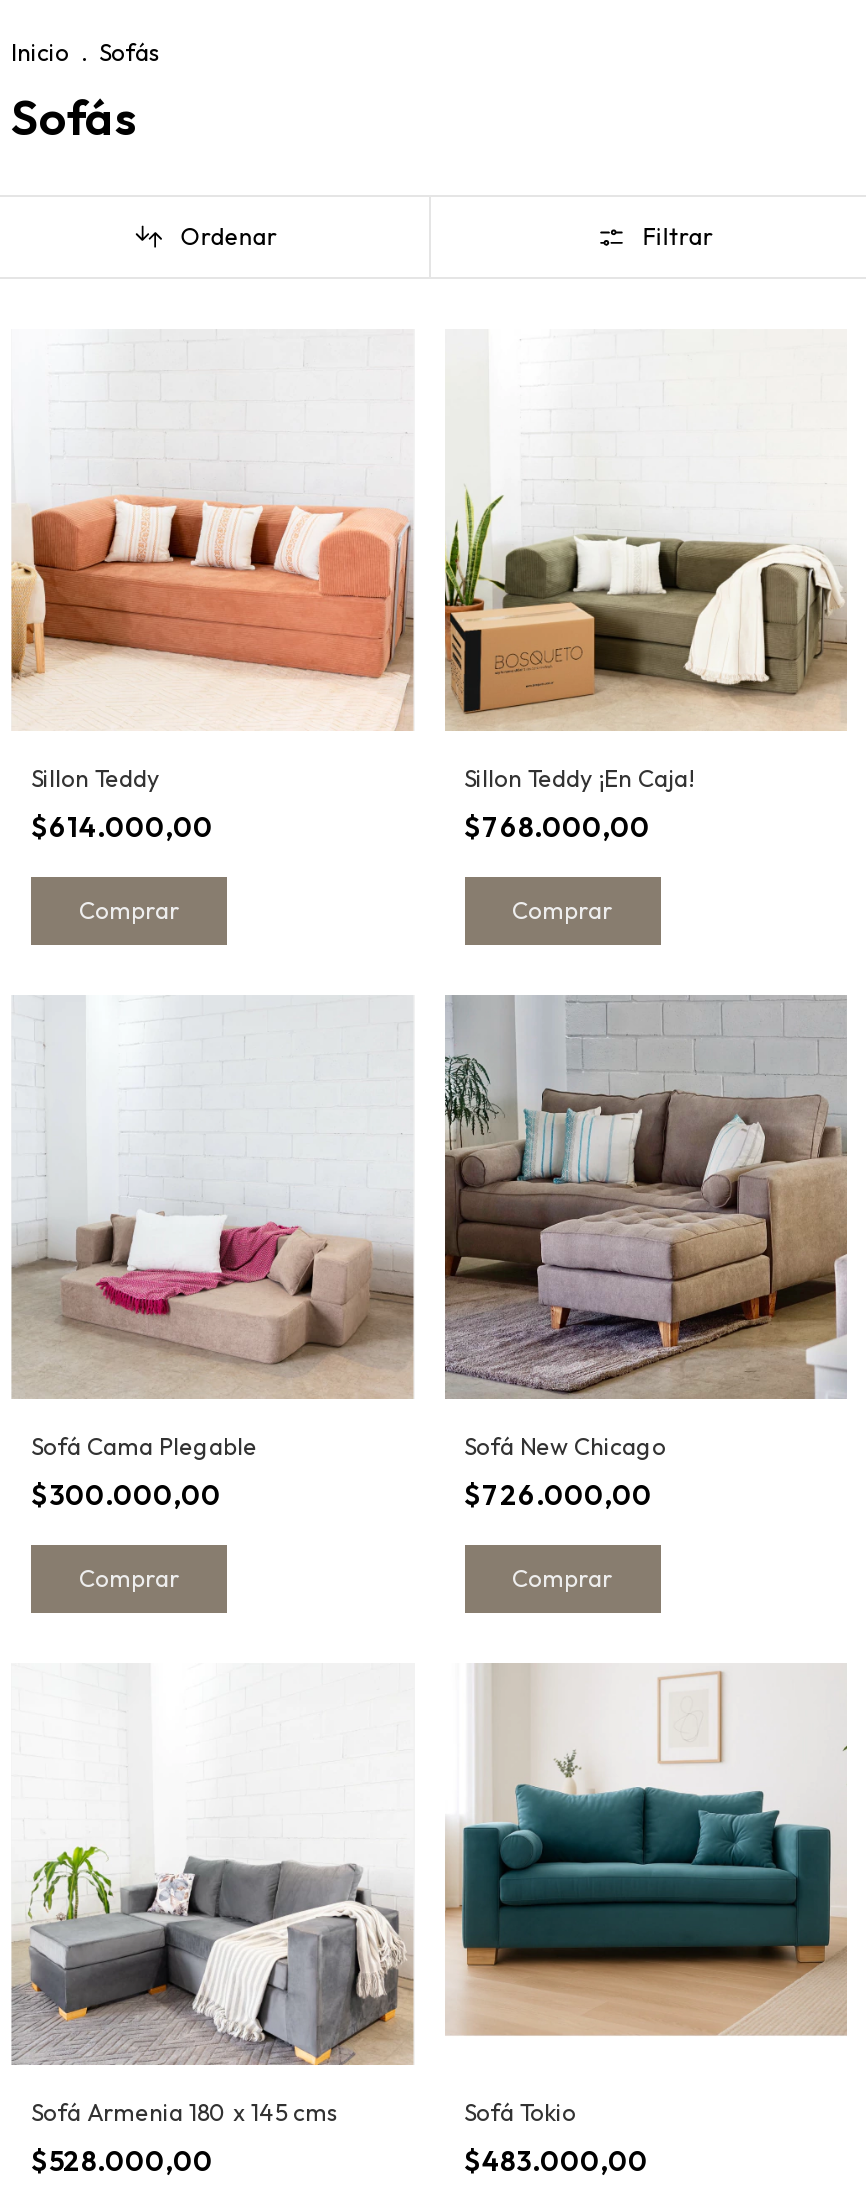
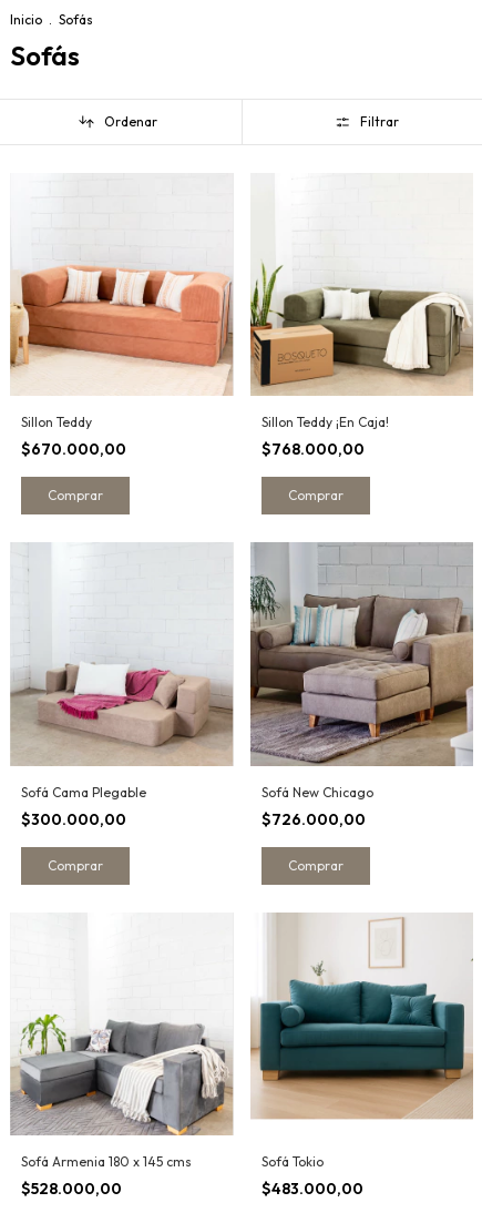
[31,810,219,846] $614.000,00 -> [21,440,130,460] $670.000,00

